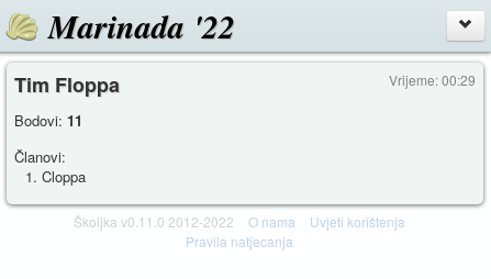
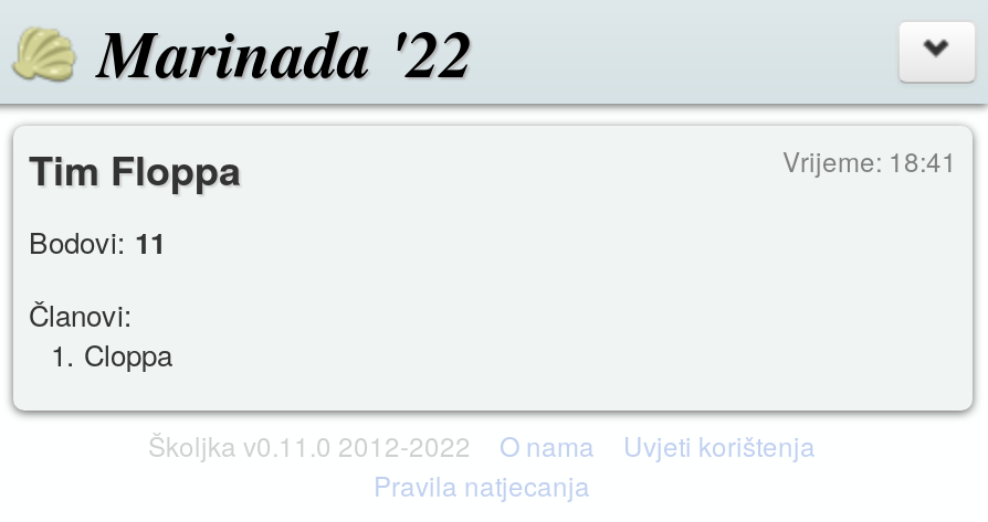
[389,70,476,89] Vrijeme: 00:29 -> [782,141,957,179] Vrijeme: 18:41

